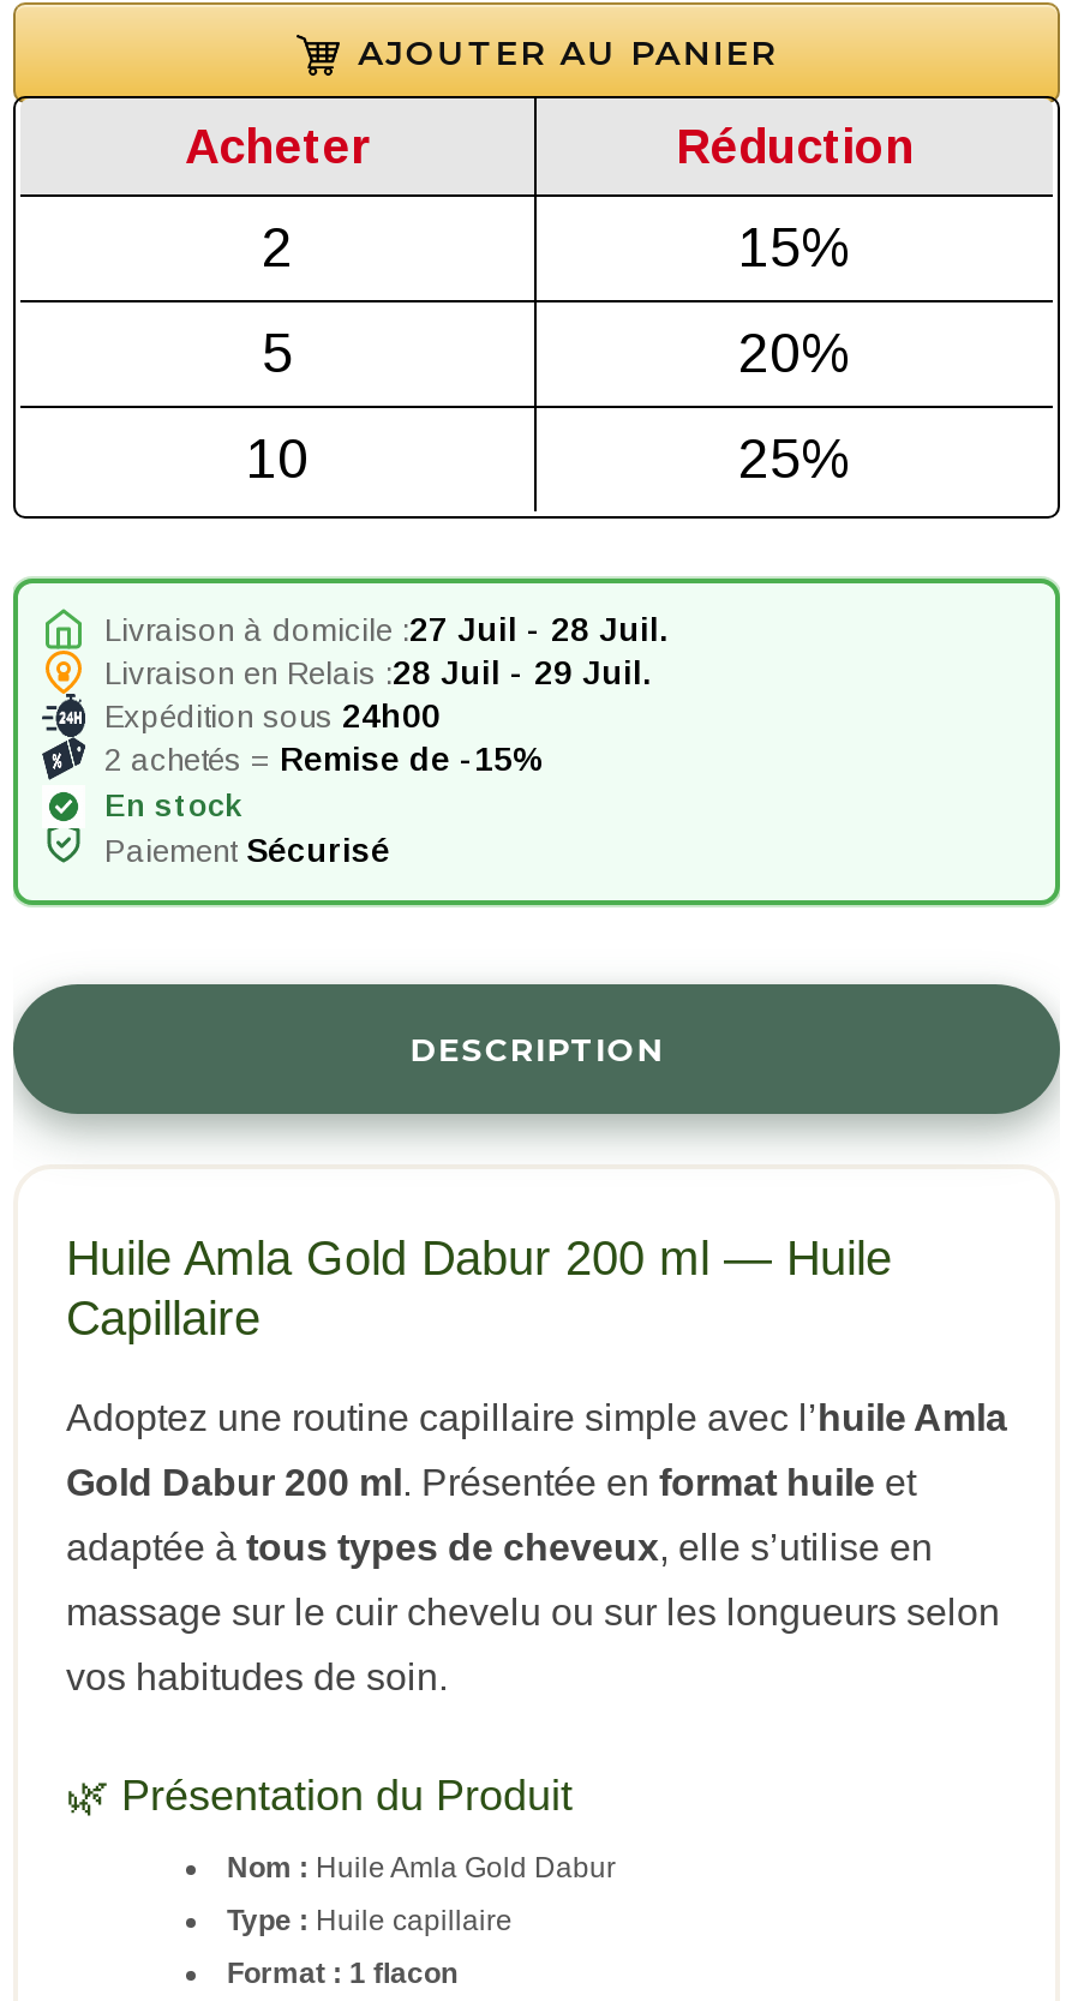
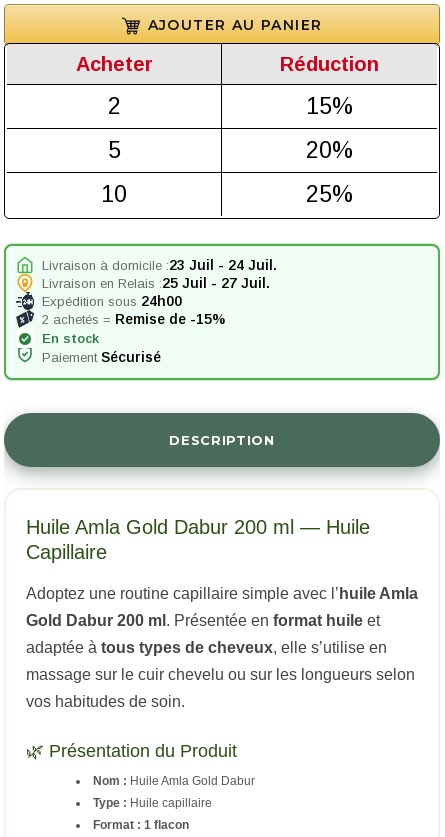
[104,609,669,648] Livraison à domicile : 27 Juil - 28 Juil. -> [42,257,277,273] Livraison à domicile : 23 Juil - 24 Juil.
[104,653,652,691] Livraison en Relais : 28 Juil - 29 Juil. -> [42,275,270,291] Livraison en Relais : 25 Juil - 27 Juil.

